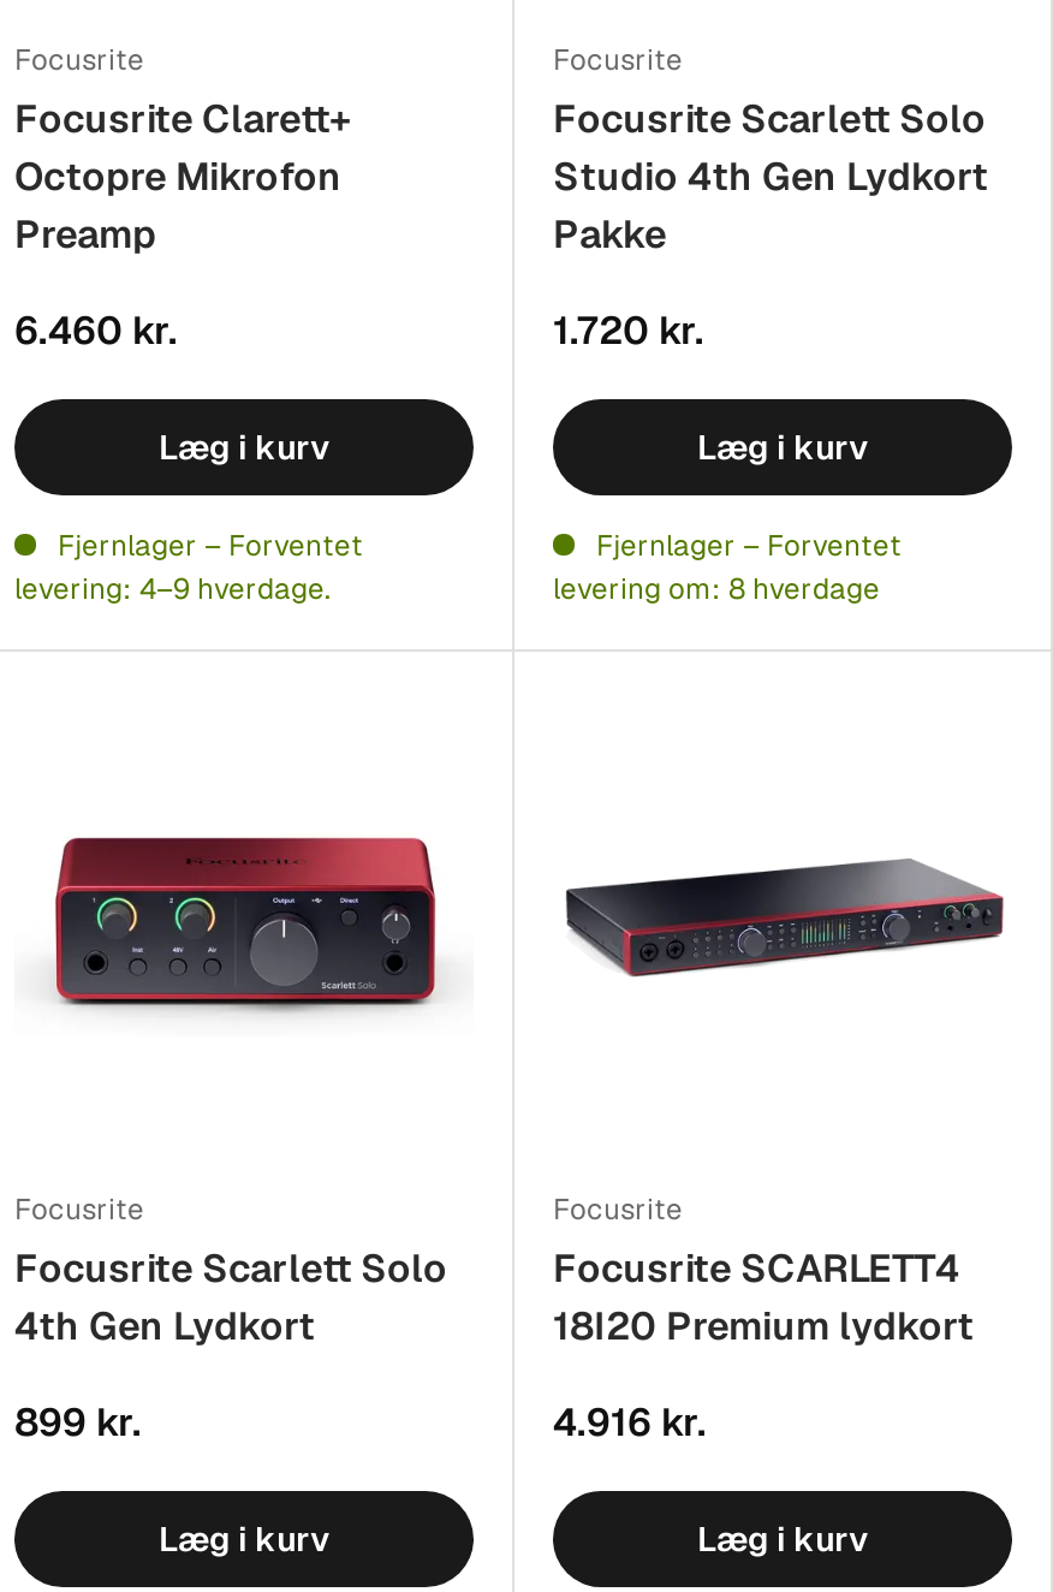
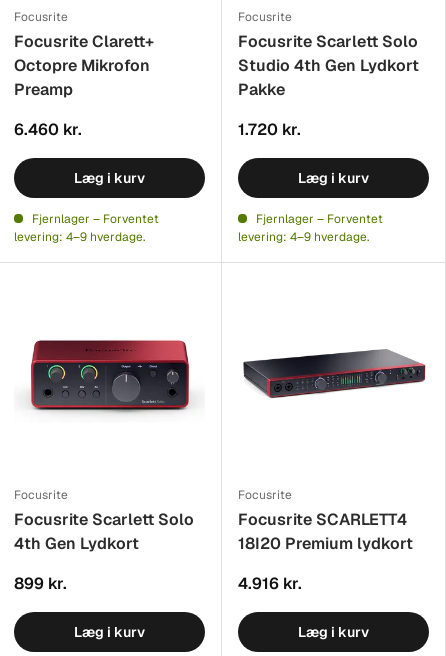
[553,571,880,609] levering om: 8 hverdage -> [238,229,369,245] levering: 4–9 hverdage.

